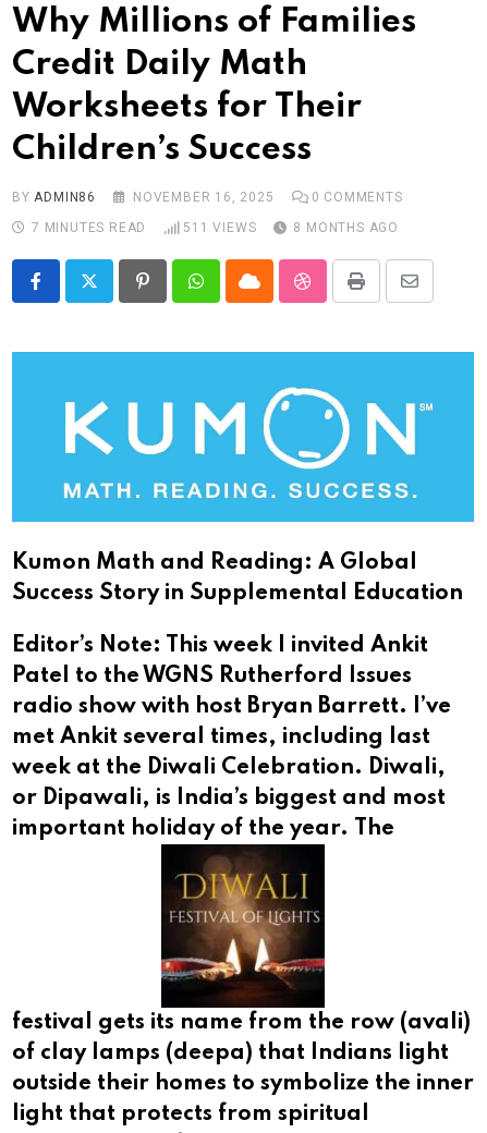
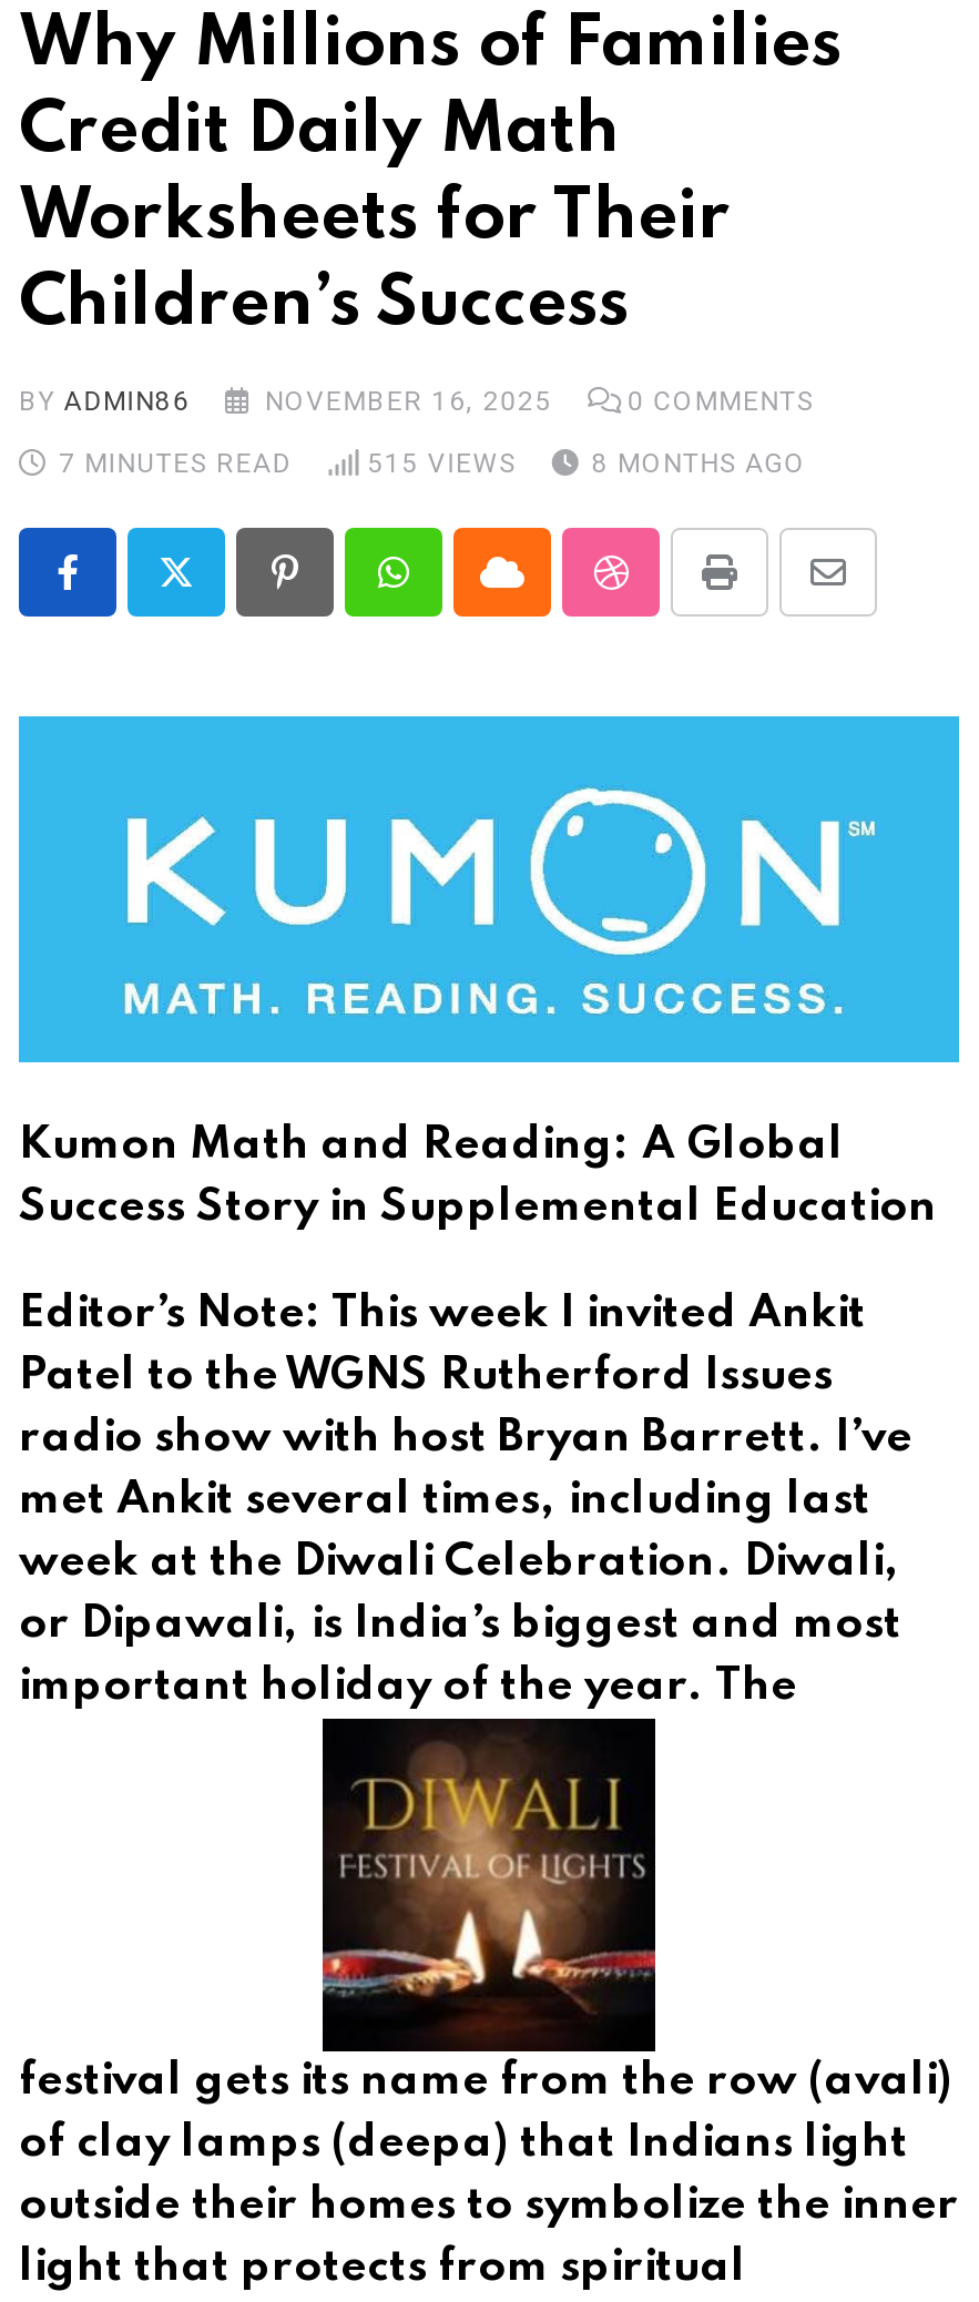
[183,220,256,235] 511 VIEWS -> [367,448,516,479] 515 VIEWS

